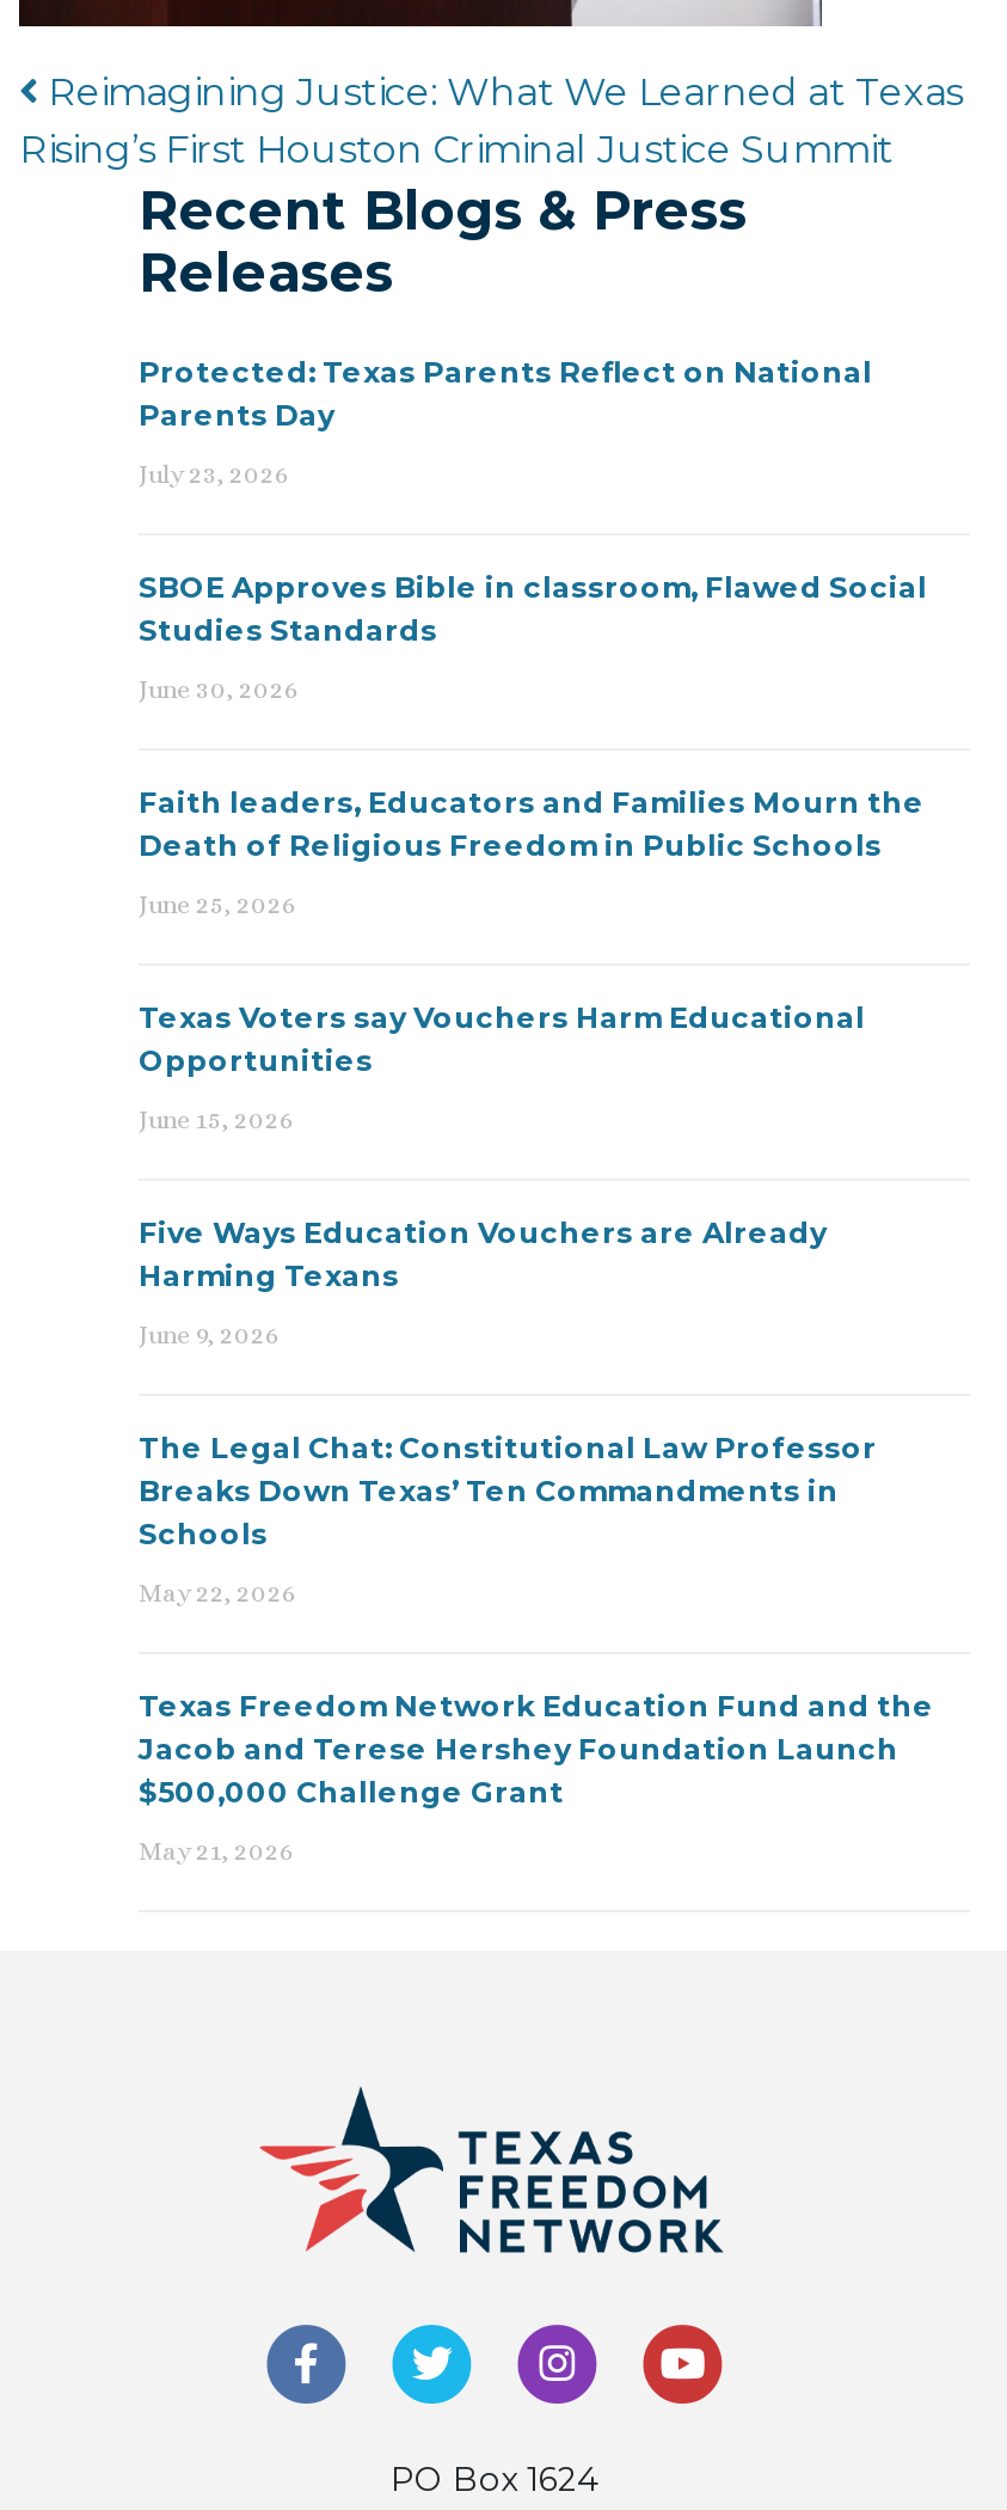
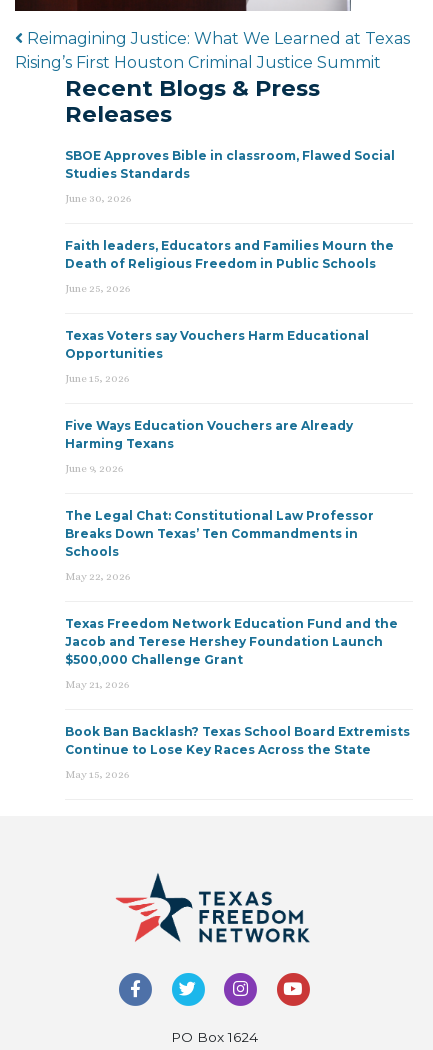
[139,354,872,490] Protected: Texas Parents Reflect on National | Parents Day | July 23, 2026 -> none
moved [139,569,934,1867] -> [65,148,398,691]: SBOE Approves Bible in classroom, Flawed Social | Studies Standards | June 30, 2026 | ... | $500,000 Challenge Grant | May 21, 2026
none -> [65,724,410,781] Book Ban Backlash? Texas School Board Extremists | Continue to Lose Key Races Across the State | May 15, 2026

